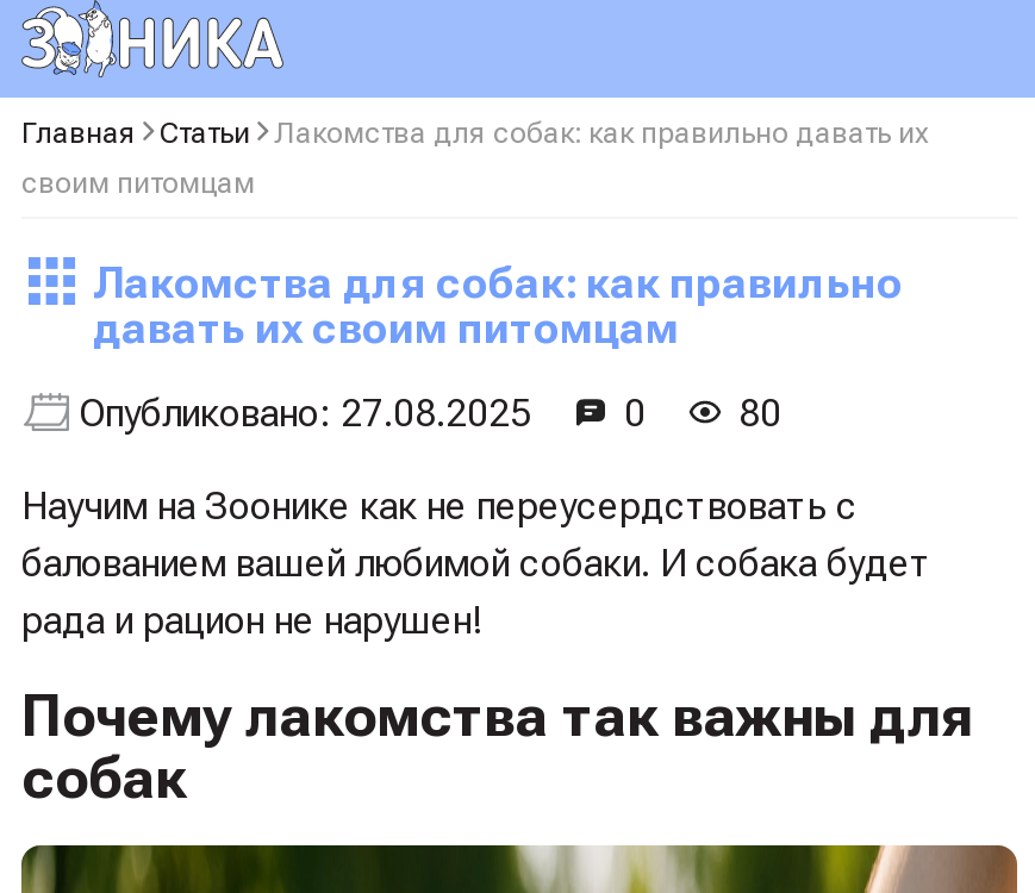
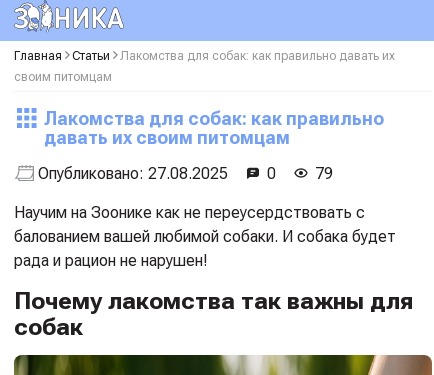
[738,390,781,436] 80 -> [315,164,333,183] 79

